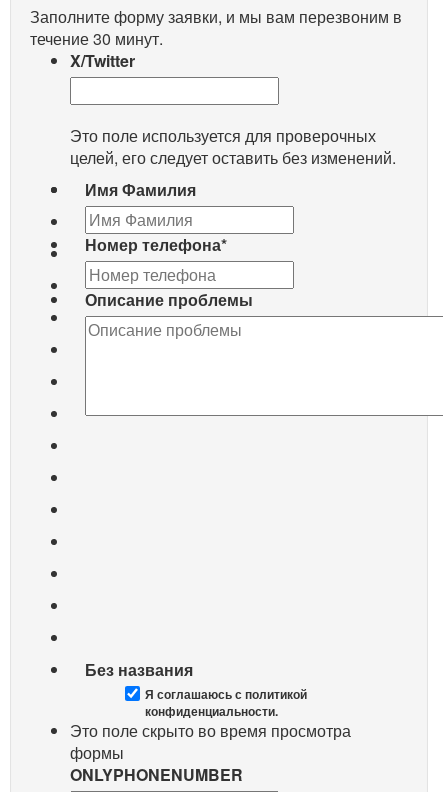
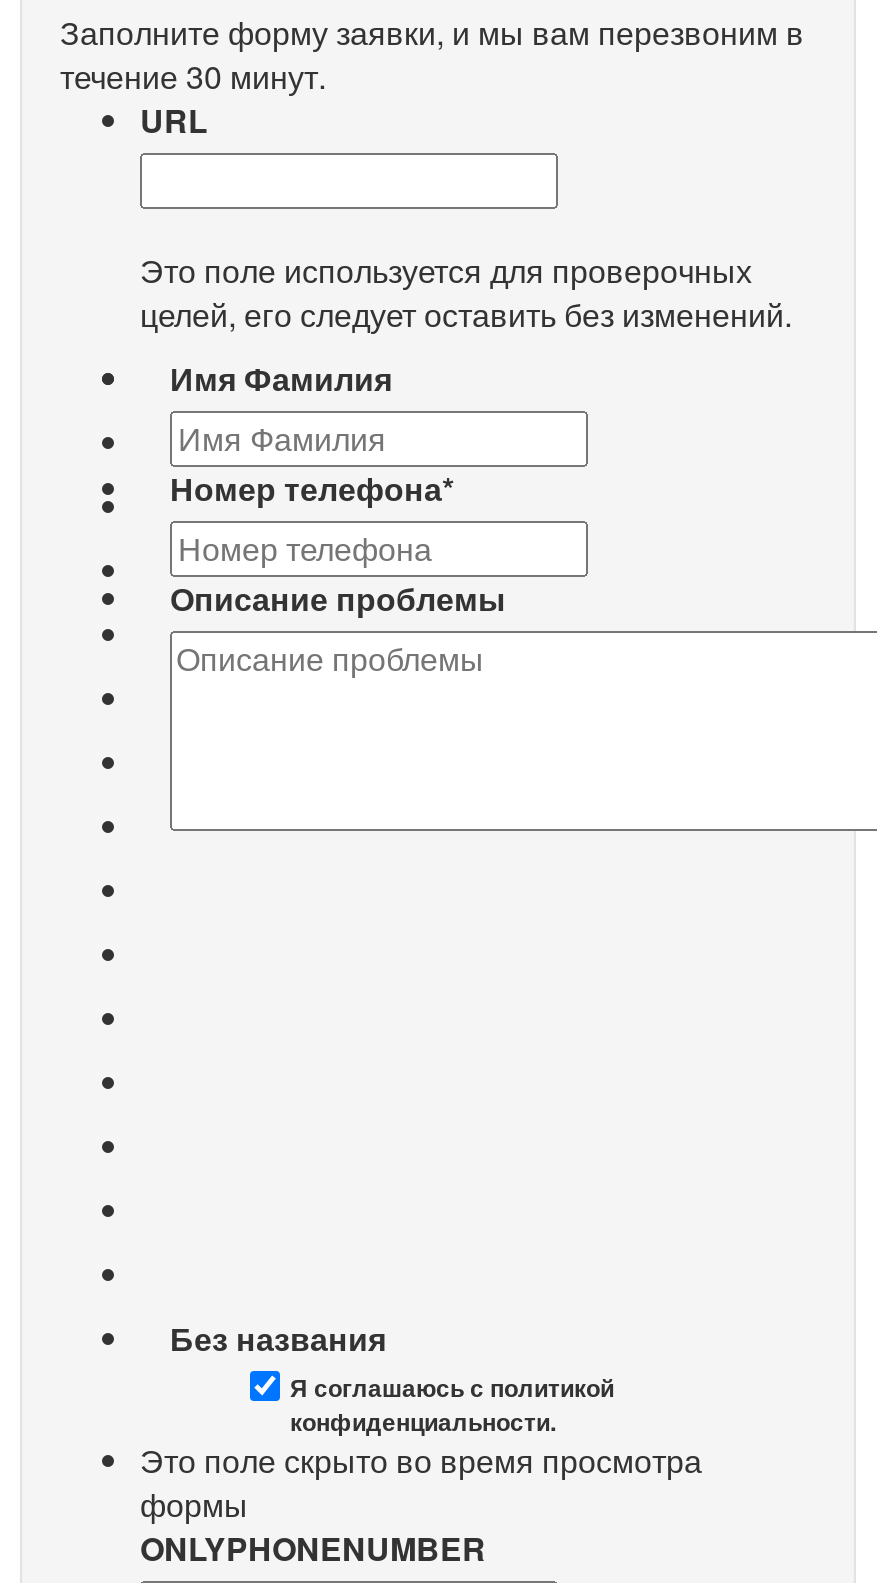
[70,49,135,72] X/Twitter -> [140,98,208,144] URL

